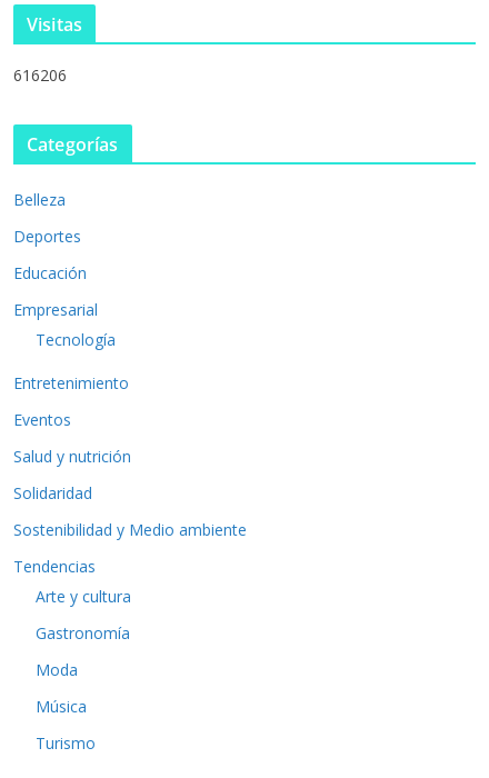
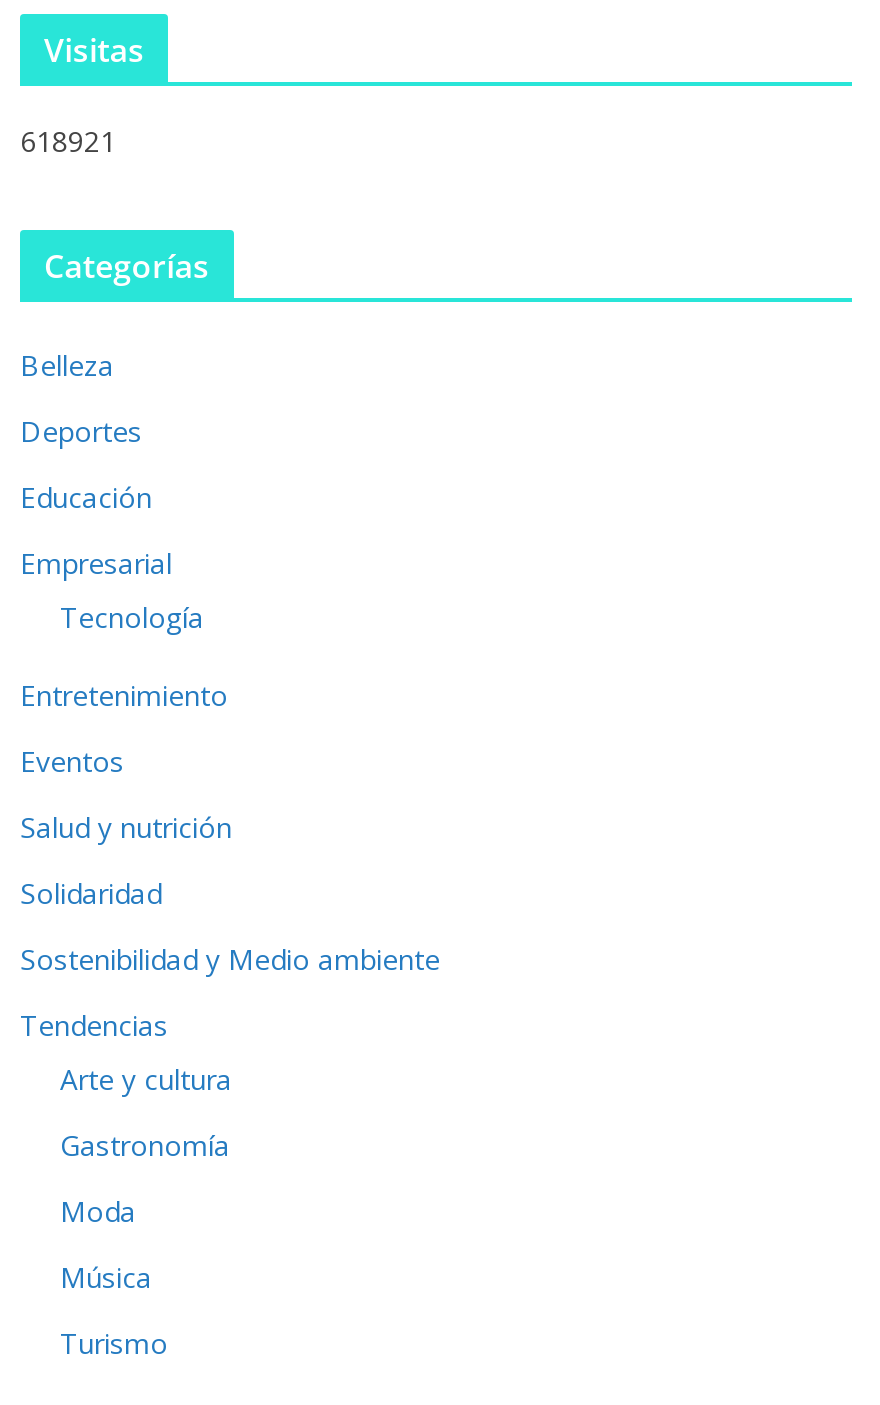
[13,65,67,86] 616206 -> [20,123,116,161] 618921

